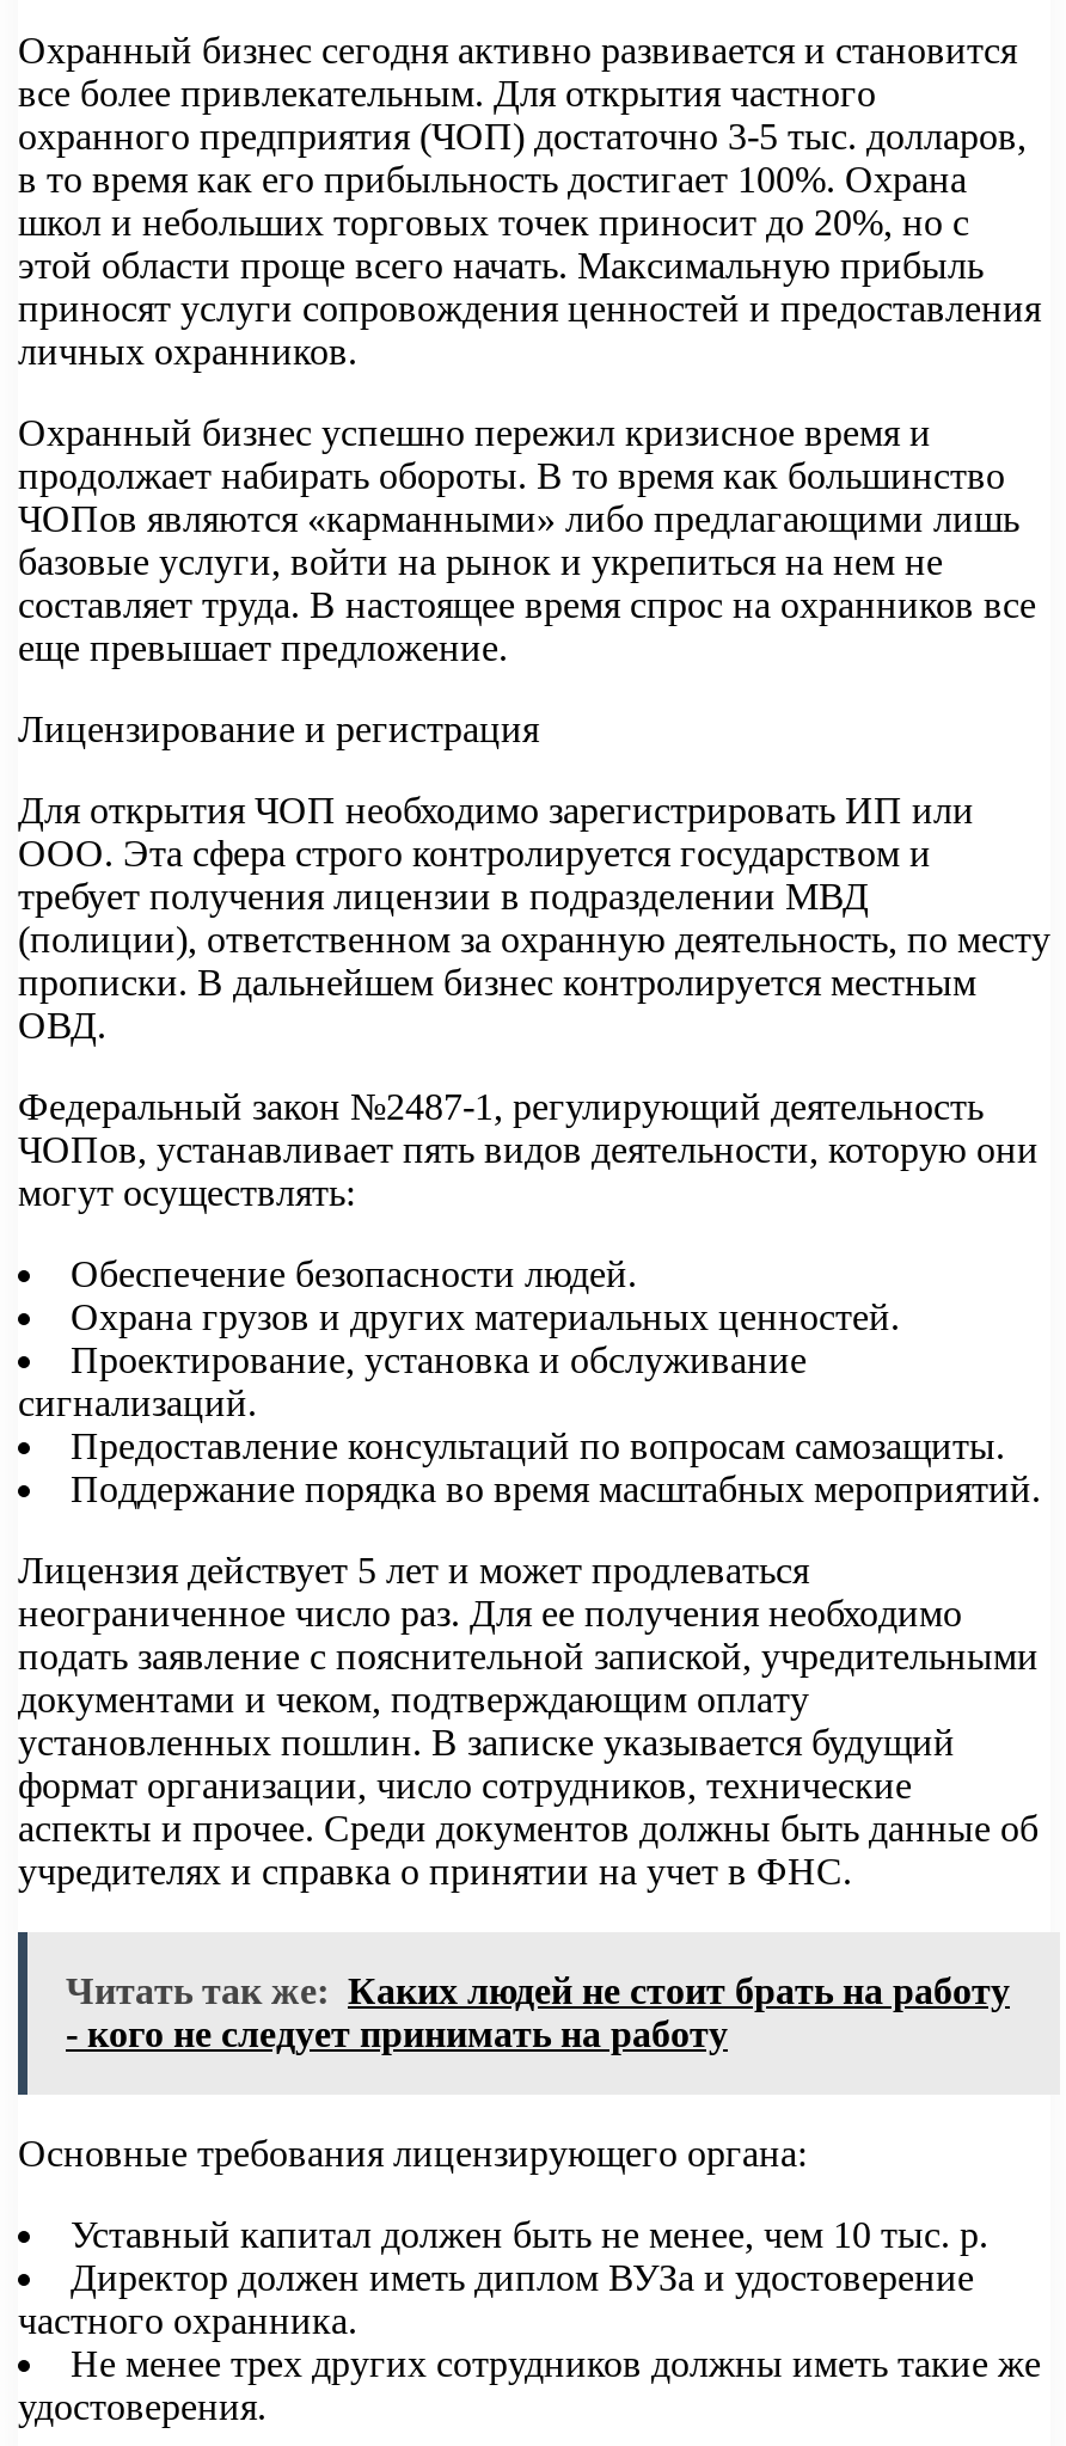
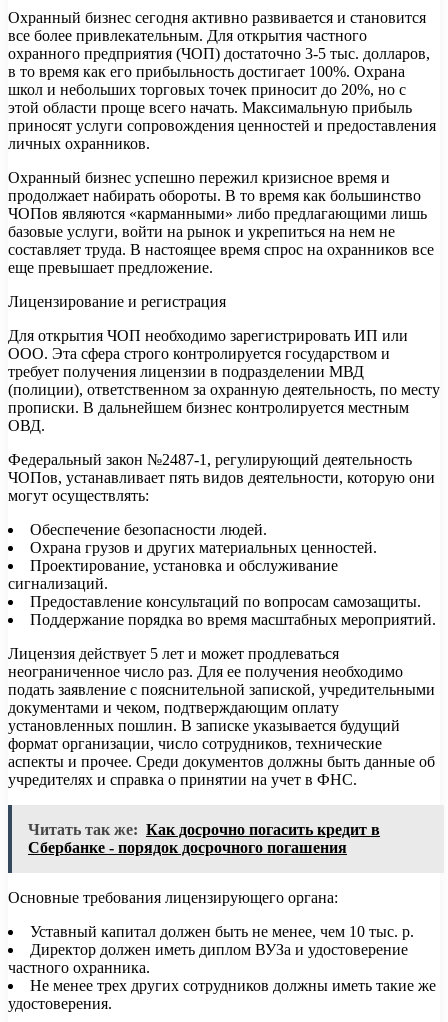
[66,1970,1010,2054] Читать так же: Каких людей не стоит брать на работу | - кого не следует принимать на работу -> [28,821,380,856] Читать так же: Как досрочно погасить кредит в | Сбербанке - порядок досрочного погашения

